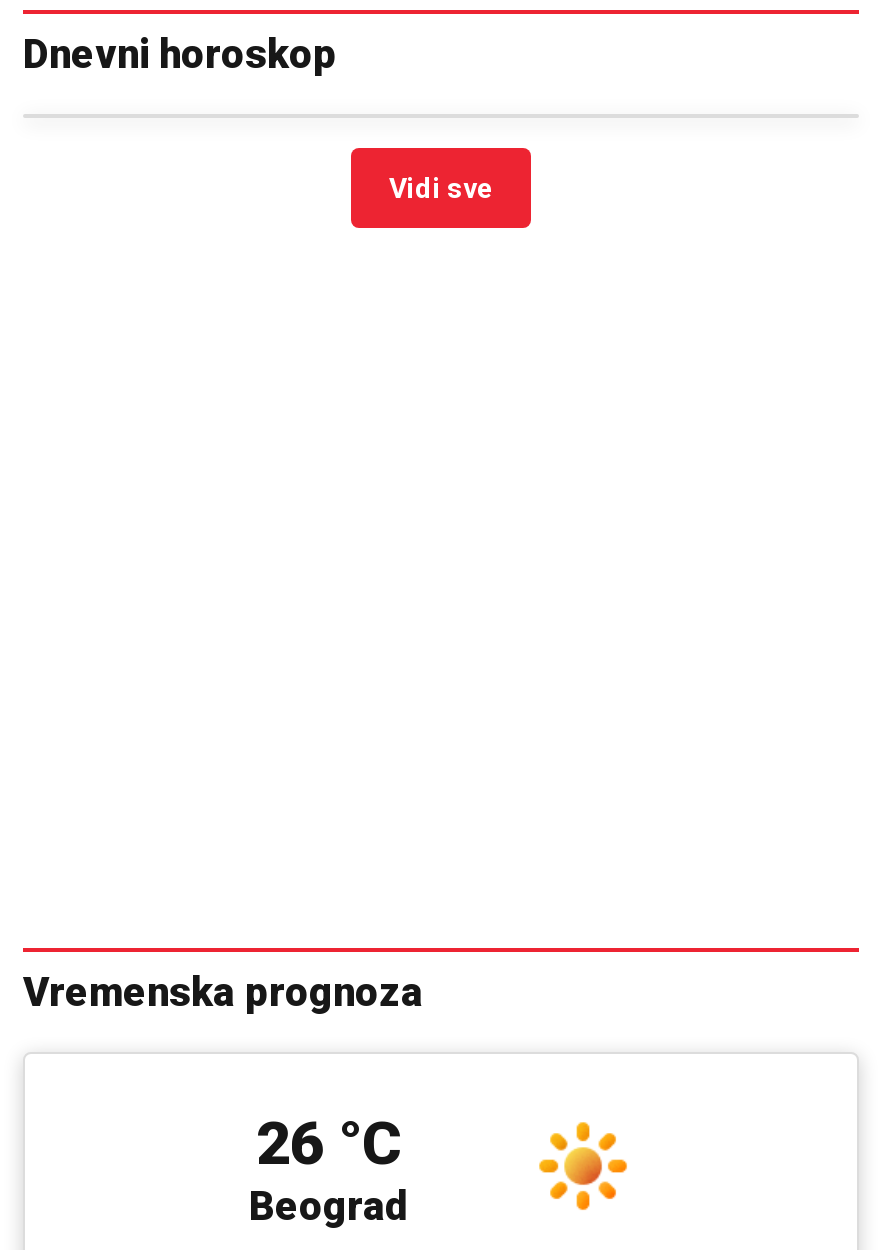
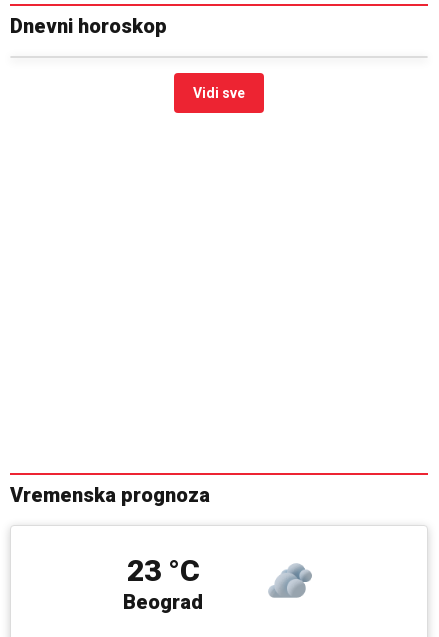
[256,1107,402,1177] 26 °C -> [126,553,199,588] 23 °C
[537,1120,629,1212] [image] -> [268,560,313,604] [image]

